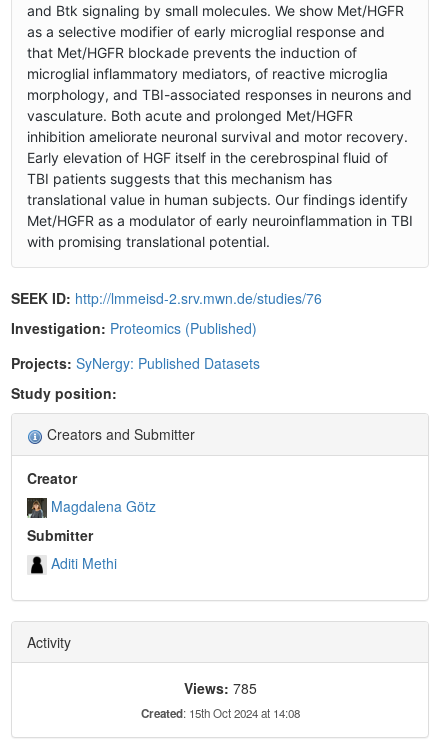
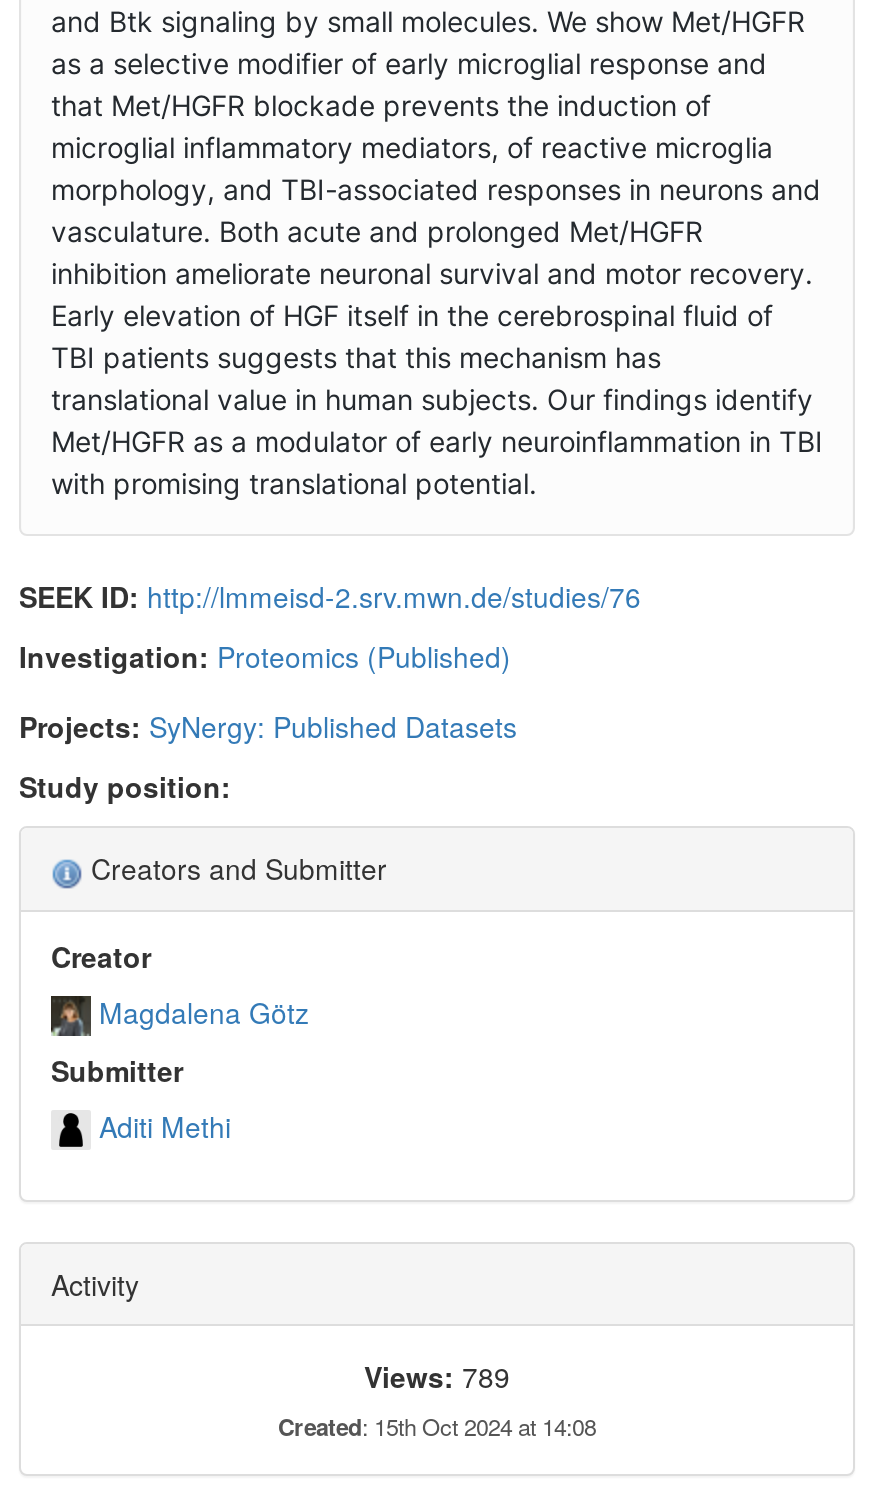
[183,678,256,698] Views: 785 -> [364,1357,510,1397] Views: 789

